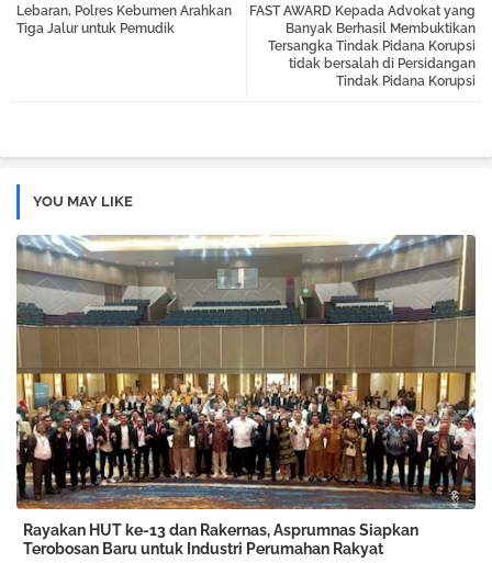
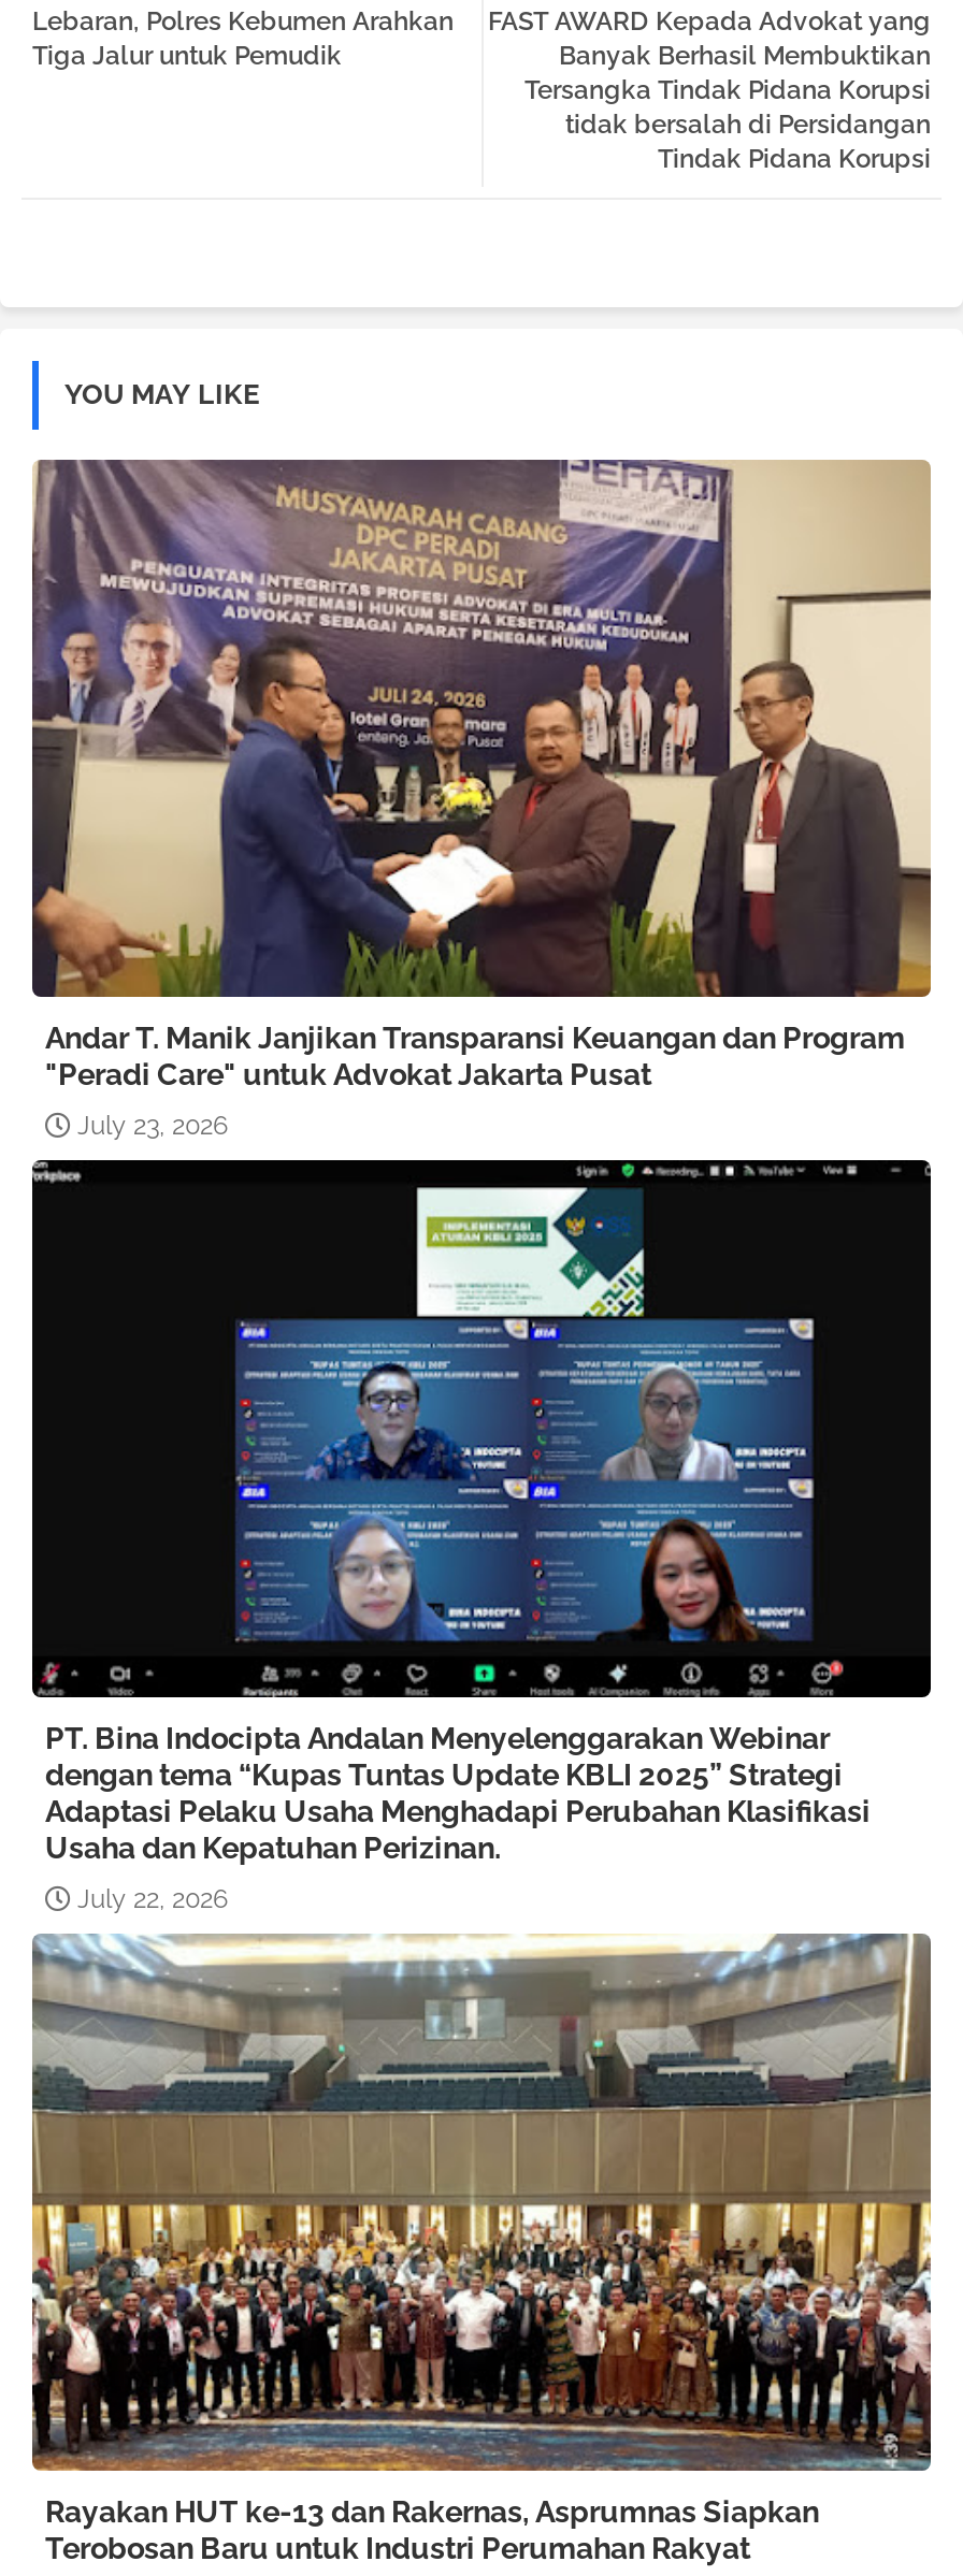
none -> [30,458,933,1141] [image] | Andar T. Manik Janjikan Transparansi Keuangan dan Program | "Peradi Care" untuk Advokat Jakarta Pusat | July 23, 2026
none -> [30,1158,933,1914] [image] | PT. Bina Indocipta Andalan Menyelenggarakan Webinar | dengan tema “Kupas Tuntas Update KBLI 2025” Strategi | Adaptasi Pelaku Usaha Menghadapi Perubahan Klasifikasi | Usaha dan Kepatuhan Perizinan. | July 22, 2026

